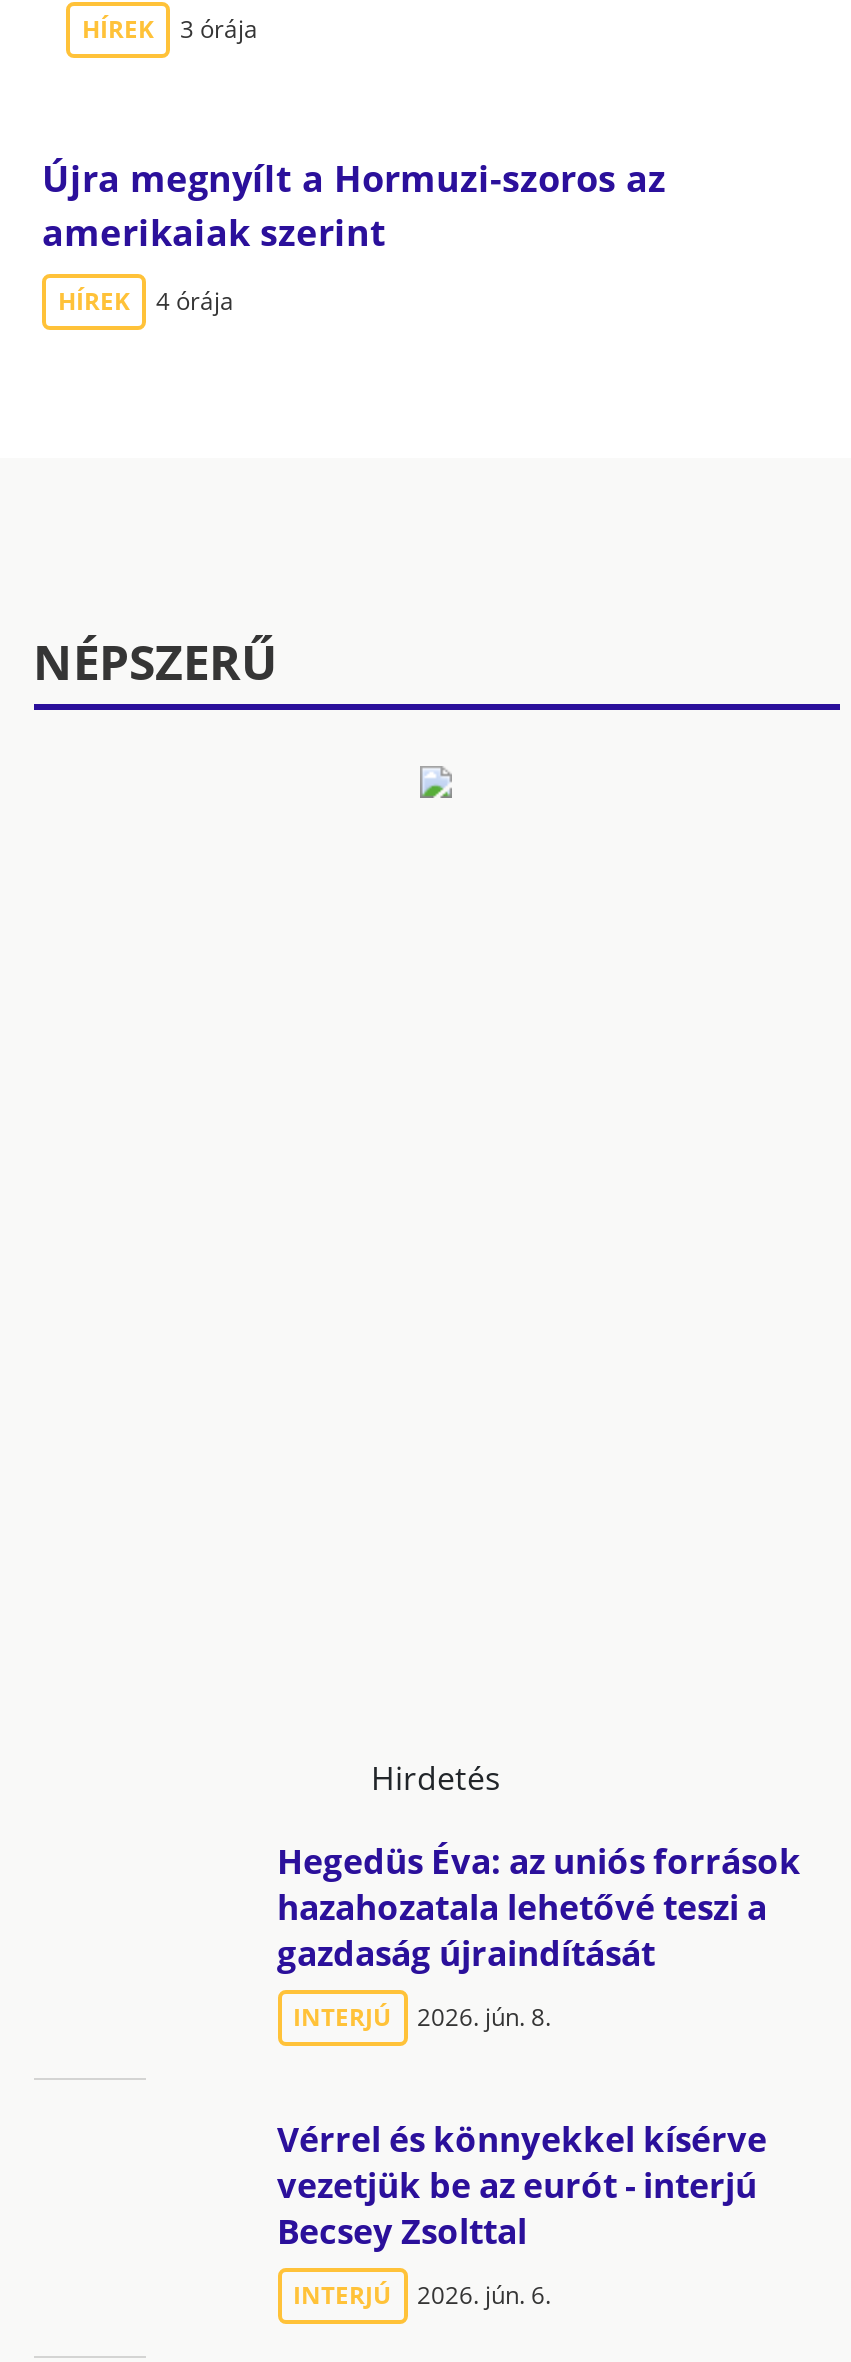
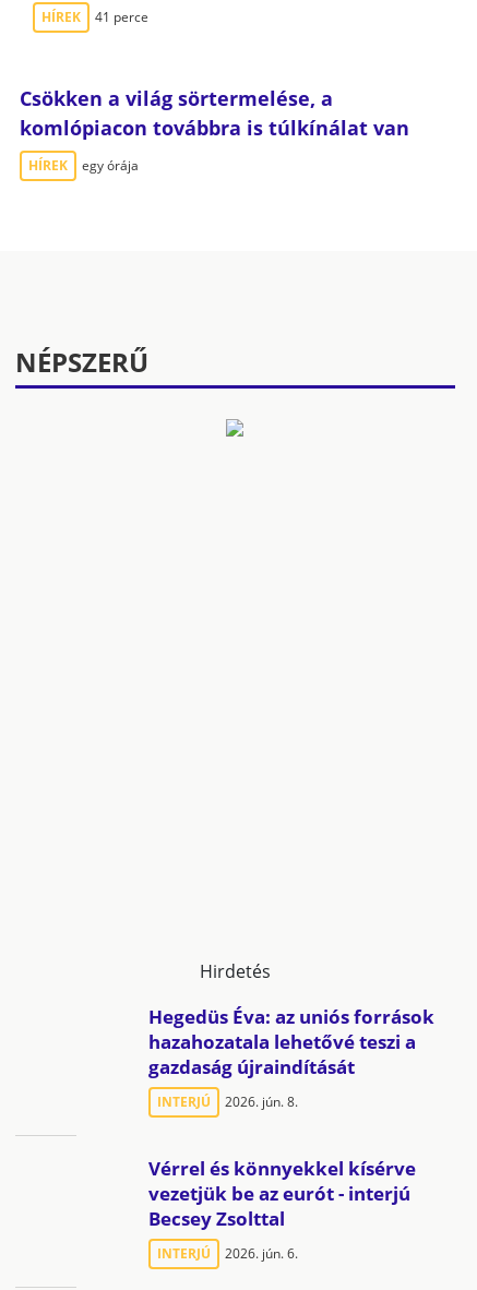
[82,12,258,46] HÍREK 3 órája -> [41,8,148,26] HÍREK 41 perce
[42,154,666,256] Újra megnyílt a Hormuzi-szoros az | amerikaiak szerint -> [20,85,409,141] Csökken a világ sörtermelése, a | komlópiacon továbbra is túlkínálat van
[156,284,234,318] 4 órája -> [82,156,139,175] egy órája

